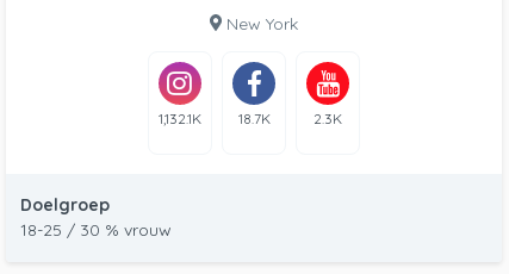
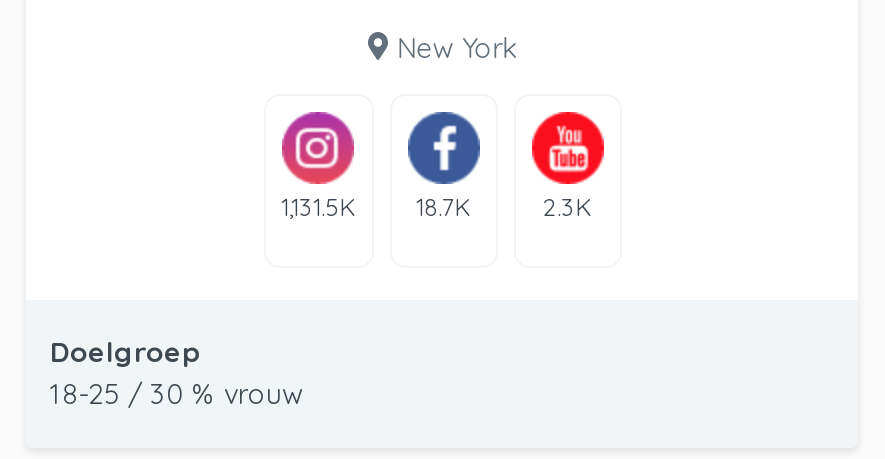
[159,109,201,127] 1,132.1K -> [281,191,355,221] 1,131.5K

